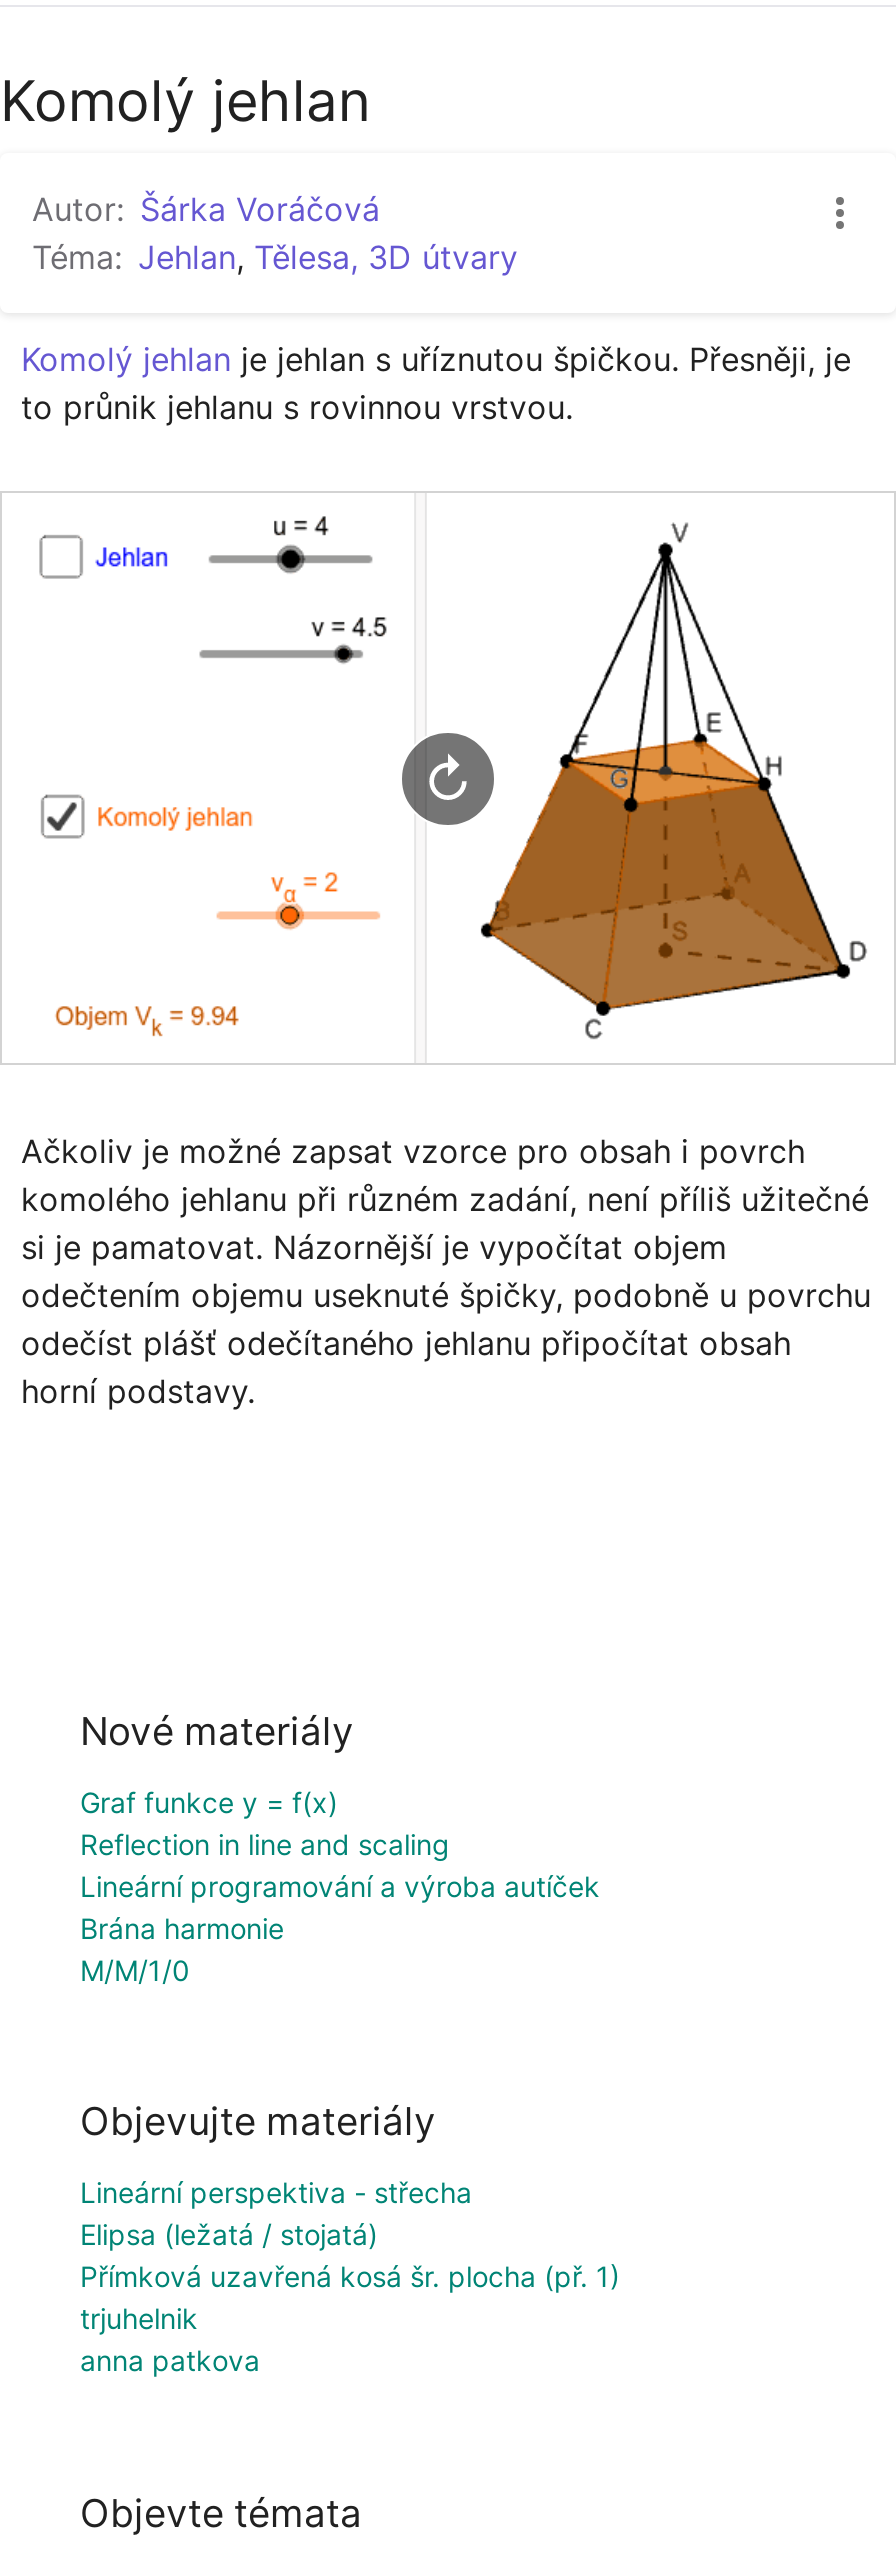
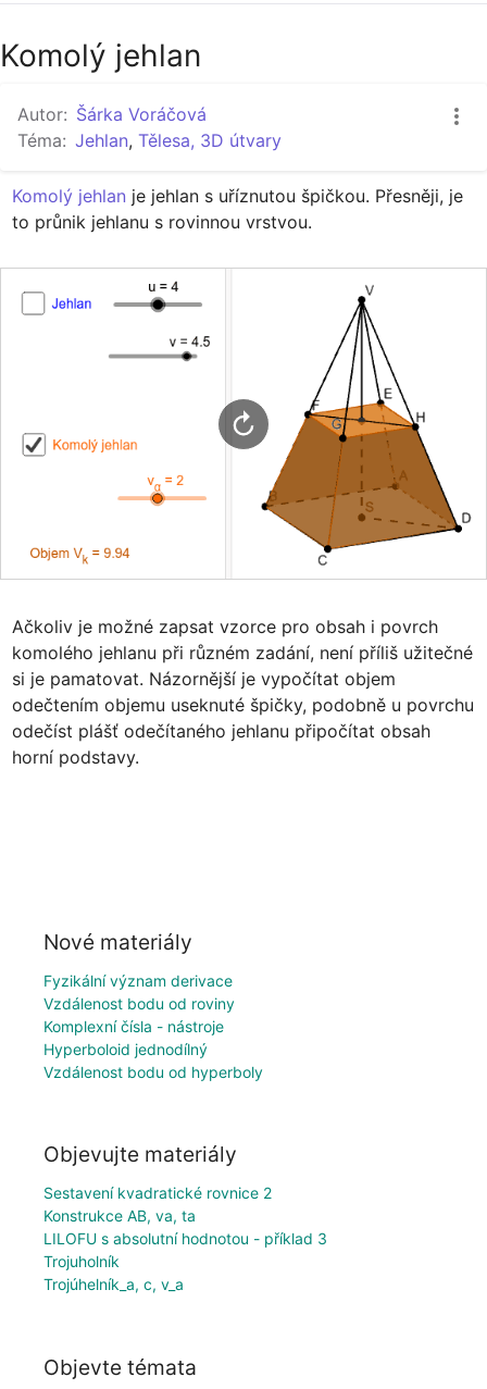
[80,1785,600,1987] Graf funkce y = f(x) | Reflection in line and scaling | Lineární programování a výroba autíček | Brána harmonie | M/M/1/0 -> [43,971,263,1081] Fyzikální význam derivace | Vzdálenost bodu od roviny | Komplexní čísla - nástroje | Hyperboloid jednodílný | Vzdálenost bodu od hyperboly
[80,2176,620,2378] Lineární perspektiva - střecha | Elipsa (ležatá / stojatá) | Přímková uzavřená kosá šr. plocha (př. 1) | trjuhelnik | anna patkova -> [43,1184,327,1294] Sestavení kvadratické rovnice 2 | Konstrukce AB, va, ta | LILOFU s absolutní hodnotou - příklad 3 | Trojuholník | Trojúhelník_a, c, v_a

